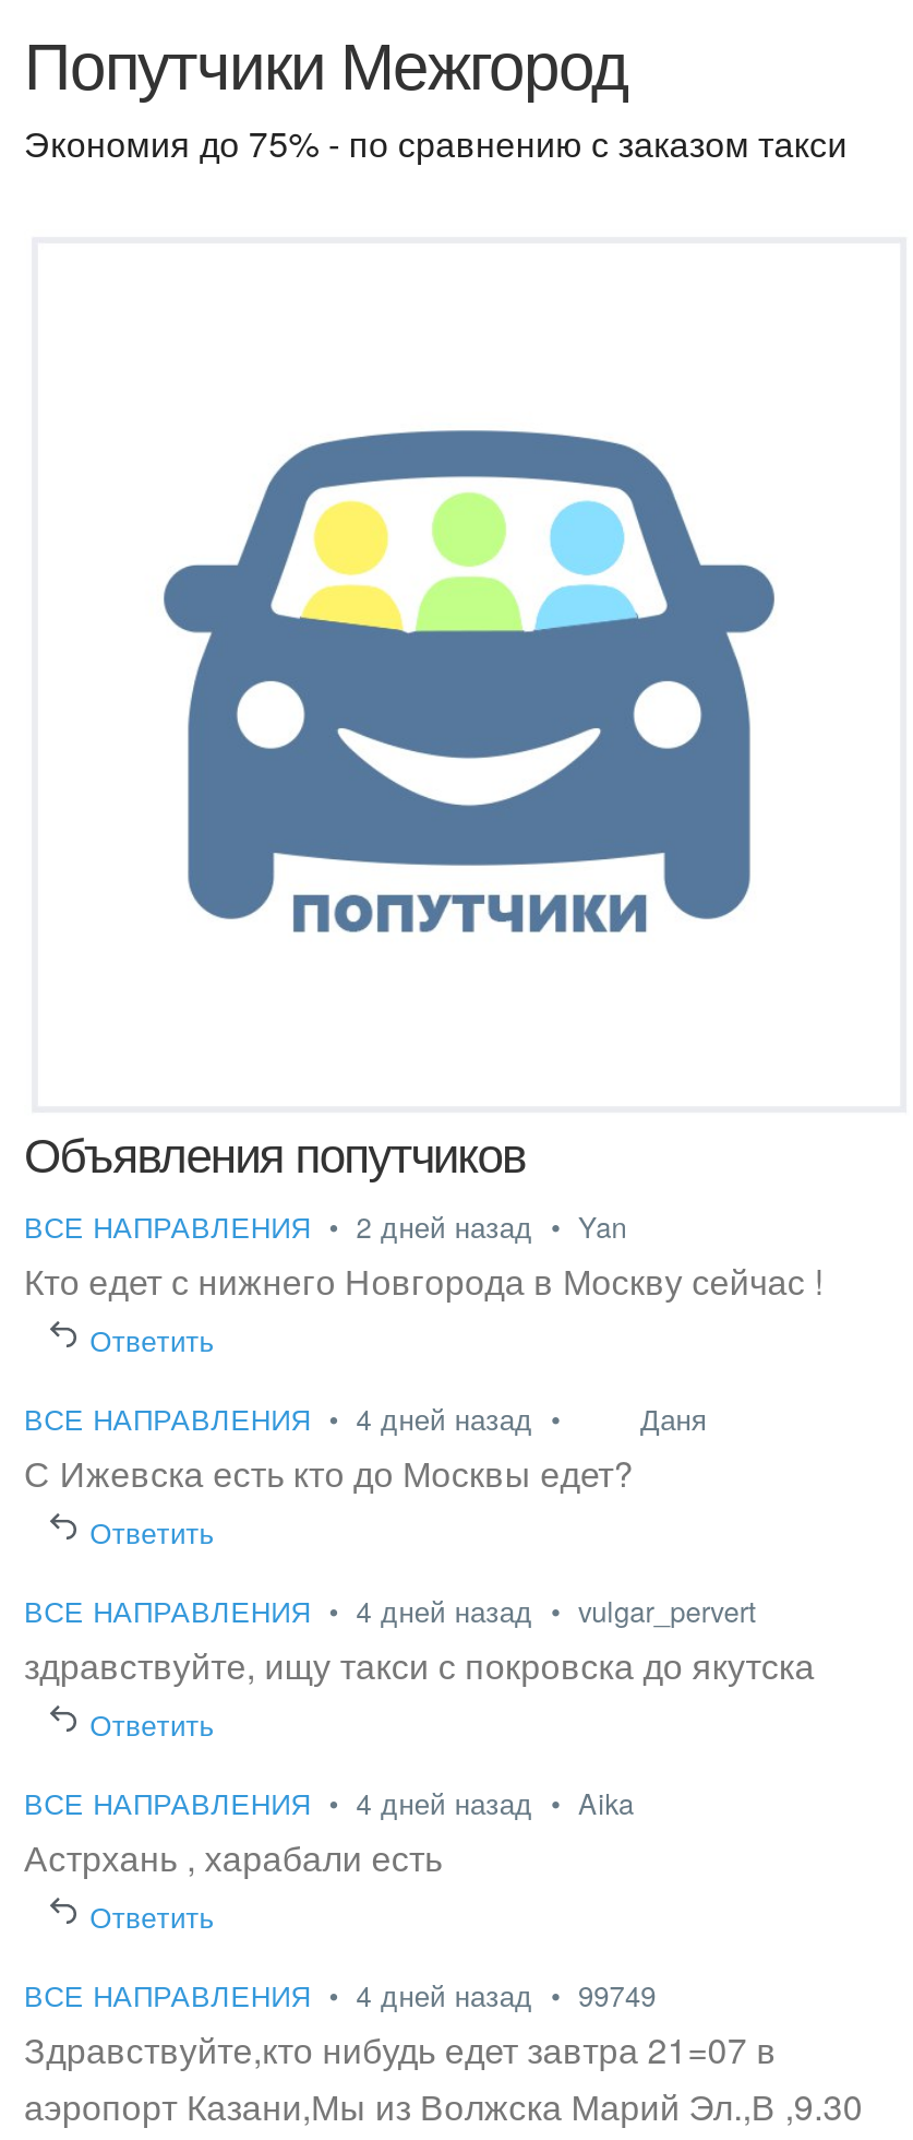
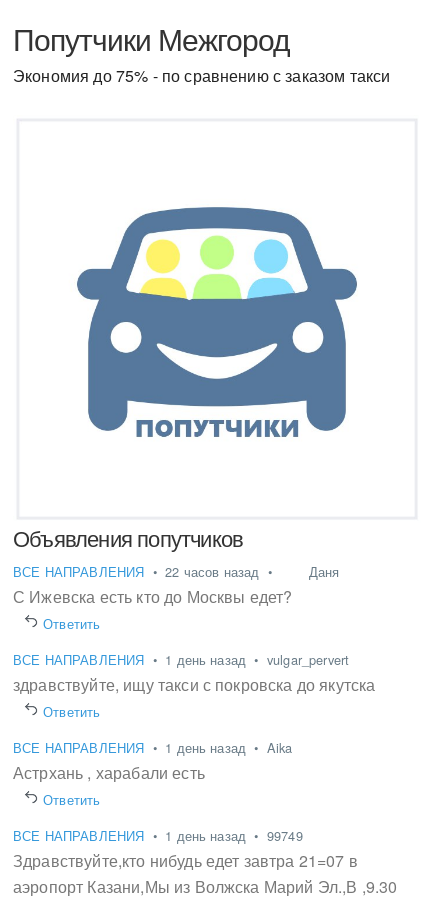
[24,1205,823,1439] ВСЕ НАПРАВЛЕНИЯ • 2 дней назад • Yan | Кто едет с нижнего Новгорода в Москву сейчас ! | Ответить | ВСЕ НАПРАВЛЕНИЯ • 4 дней назад • ᅠ ᅠДаня -> [13,562,339,581] ВСЕ НАПРАВЛЕНИЯ • 22 часов назад • ᅠ ᅠДаня
[24,1590,757,1631] ВСЕ НАПРАВЛЕНИЯ • 4 дней назад • vulgar_pervert -> [13,650,349,669] ВСЕ НАПРАВЛЕНИЯ • 1 день назад • vulgar_pervert
[24,1782,634,1823] ВСЕ НАПРАВЛЕНИЯ • 4 дней назад • Aika -> [13,738,293,757] ВСЕ НАПРАВЛЕНИЯ • 1 день назад • Aika
[24,1974,656,2016] ВСЕ НАПРАВЛЕНИЯ • 4 дней назад • 99749 -> [13,826,303,845] ВСЕ НАПРАВЛЕНИЯ • 1 день назад • 99749

